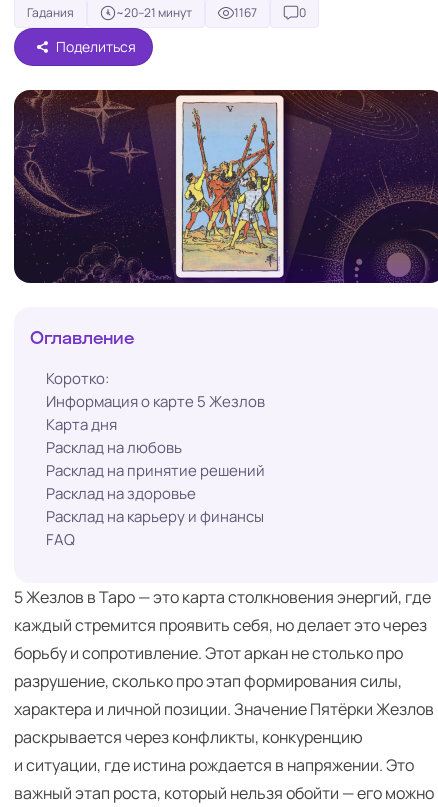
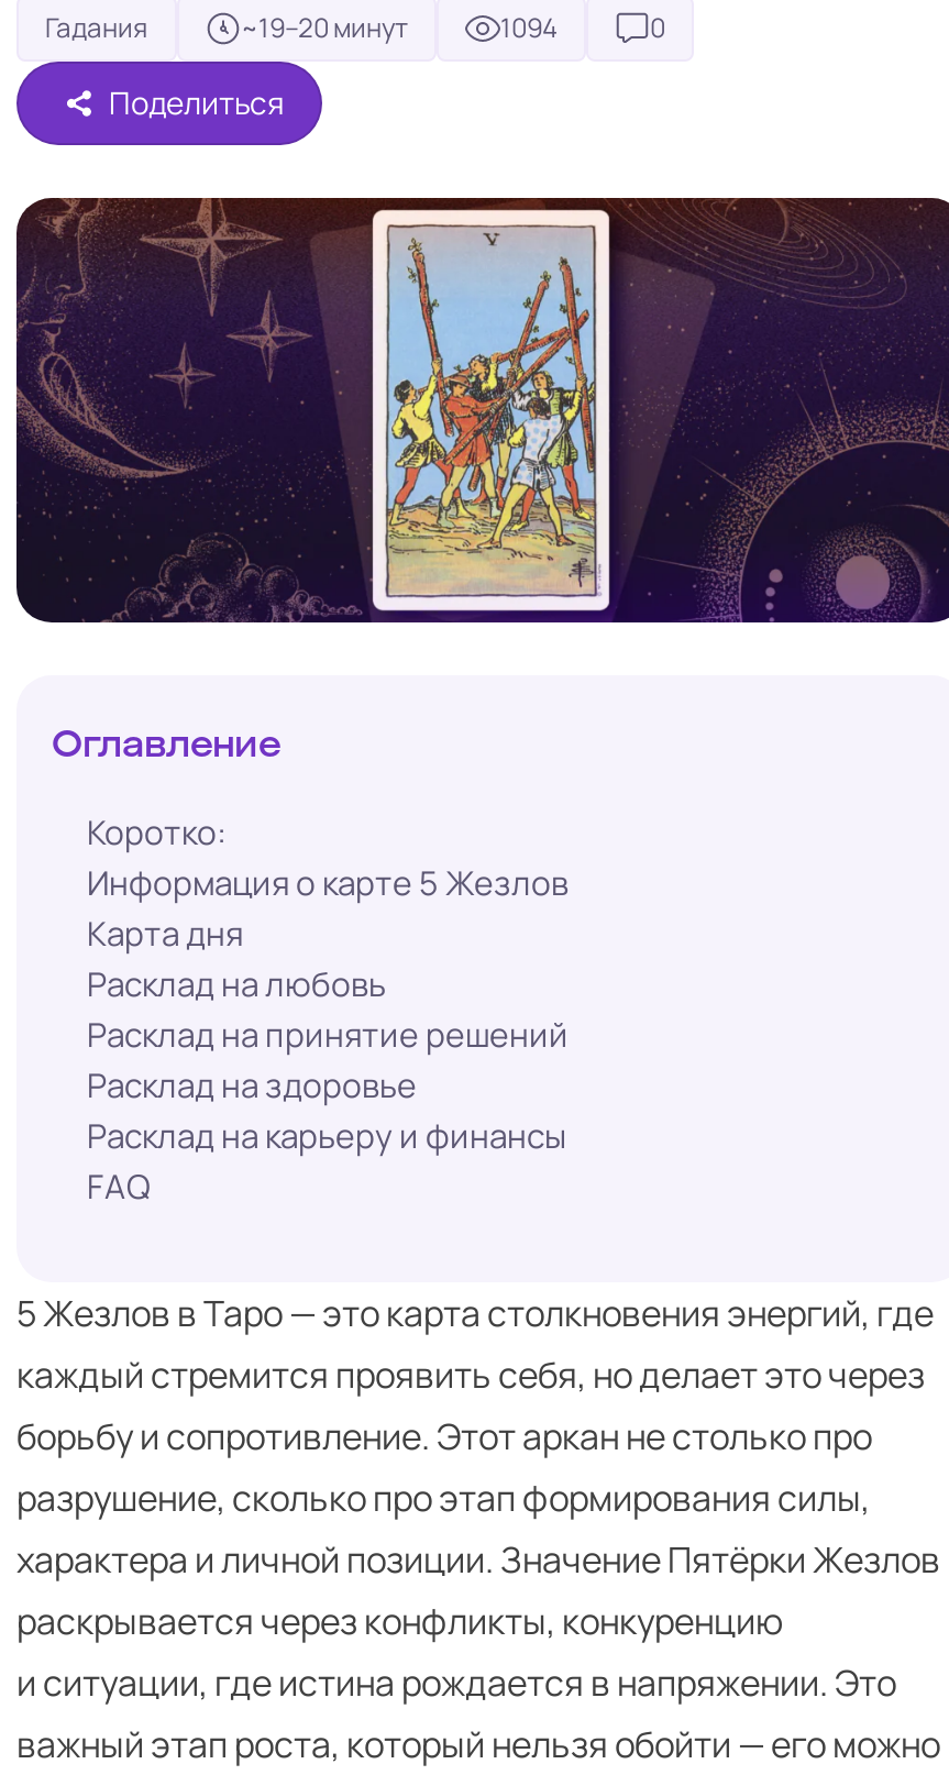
[116,4,192,21] ~20–21 минут -> [241,9,408,46] ~19–20 минут
[234,4,257,21] 1167 -> [500,9,558,46] 1094

